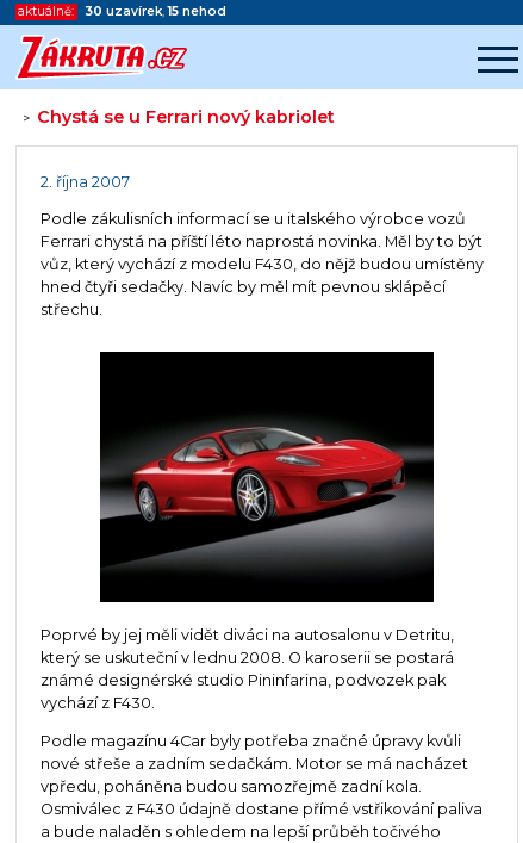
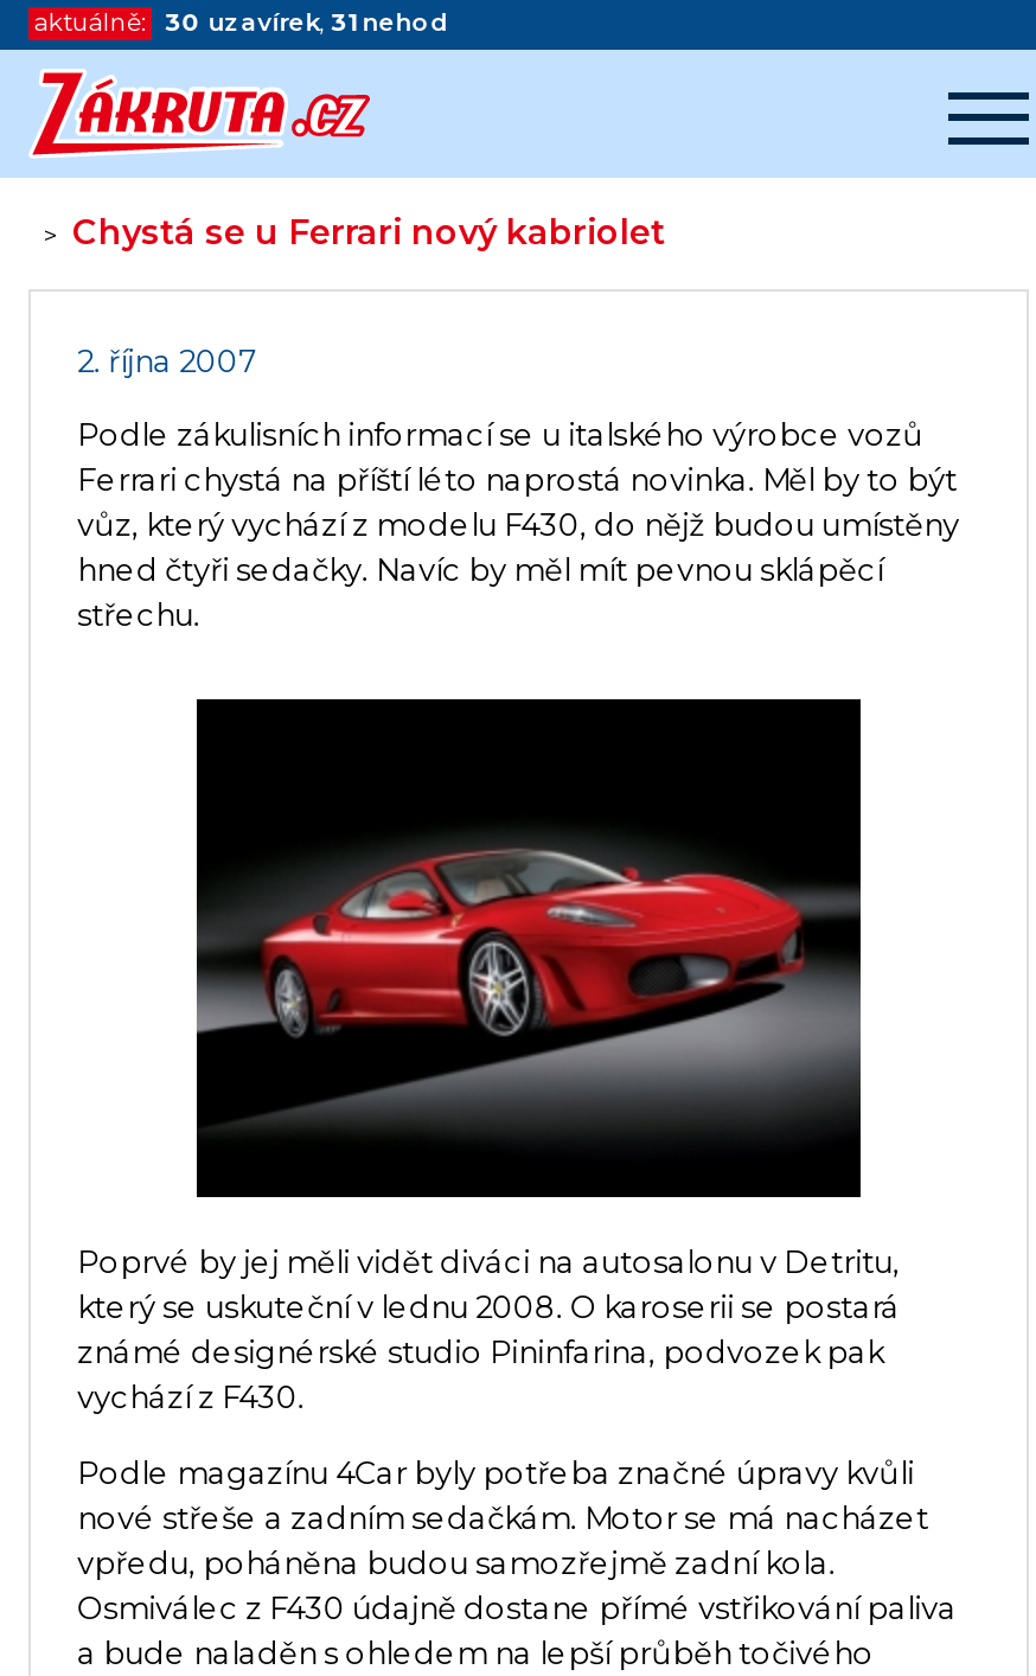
[84,4,226,19] 30 uzavírek, 15 nehod -> [165,7,449,38] 30 uzavírek, 31 nehod

